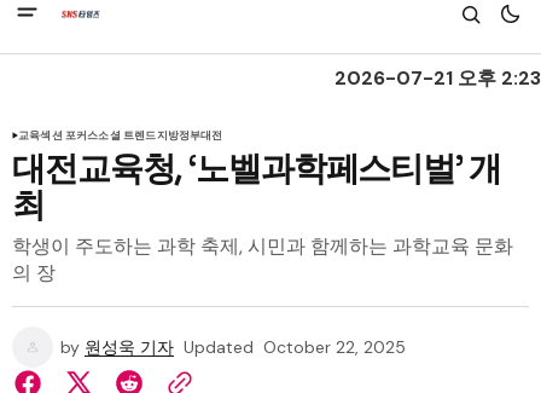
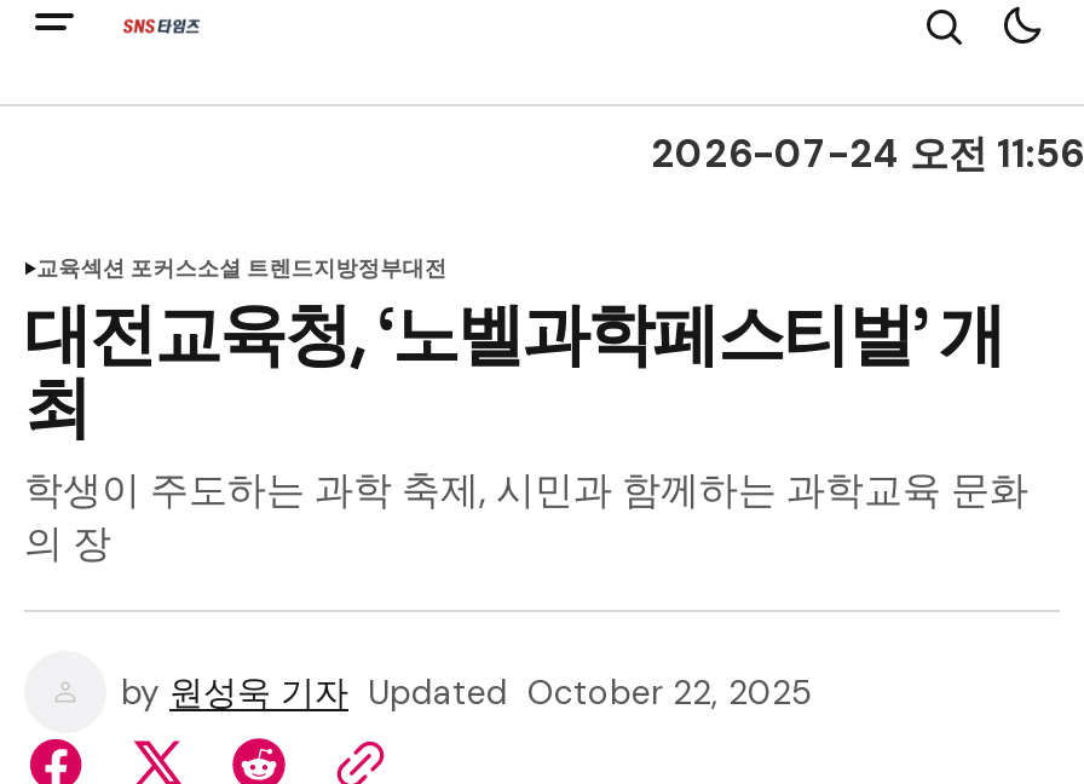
[335,65,541,91] 2026-07-21 오후 2:23 -> [651,128,1084,179] 2026-07-24 오전 11:56

